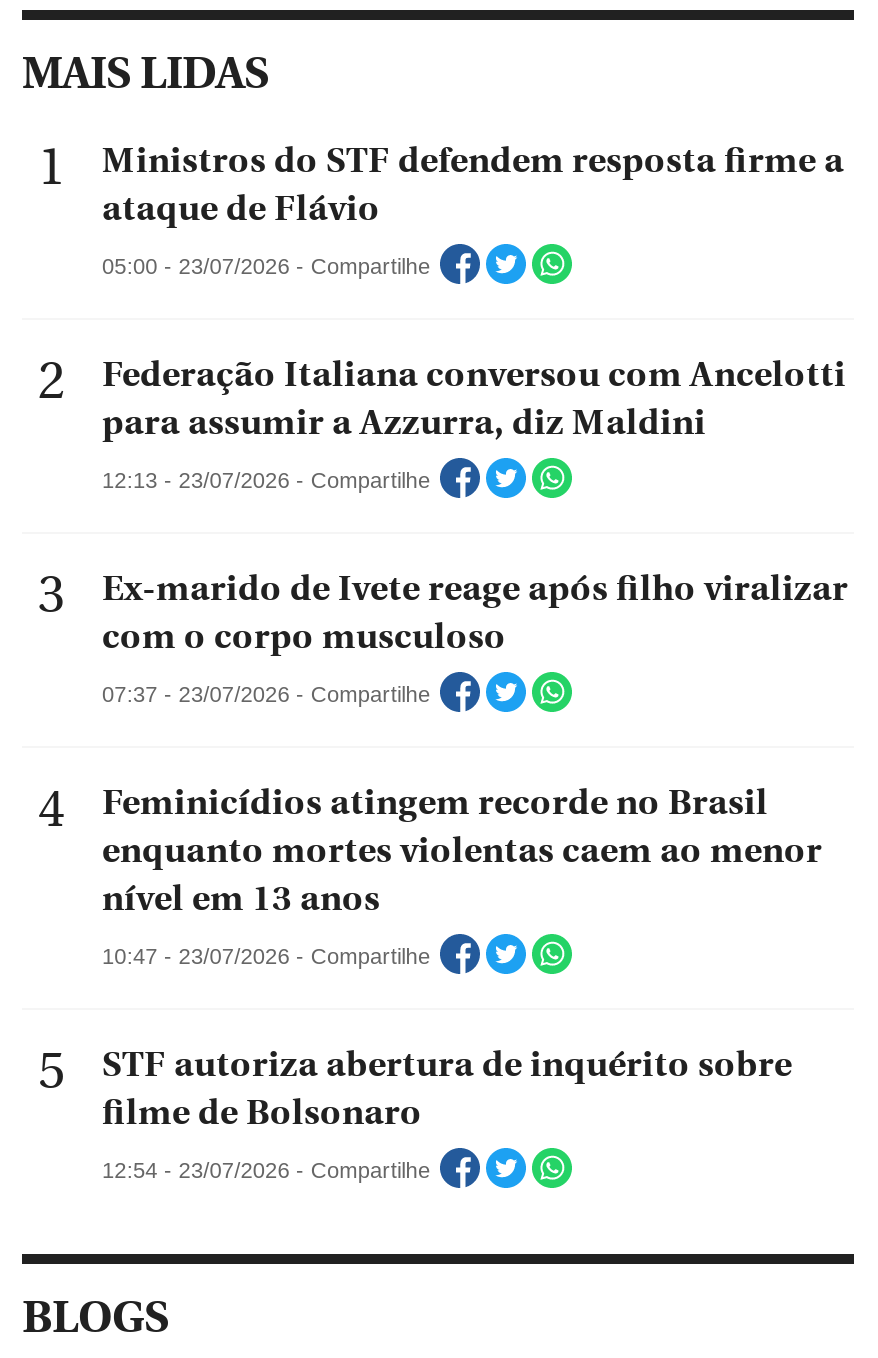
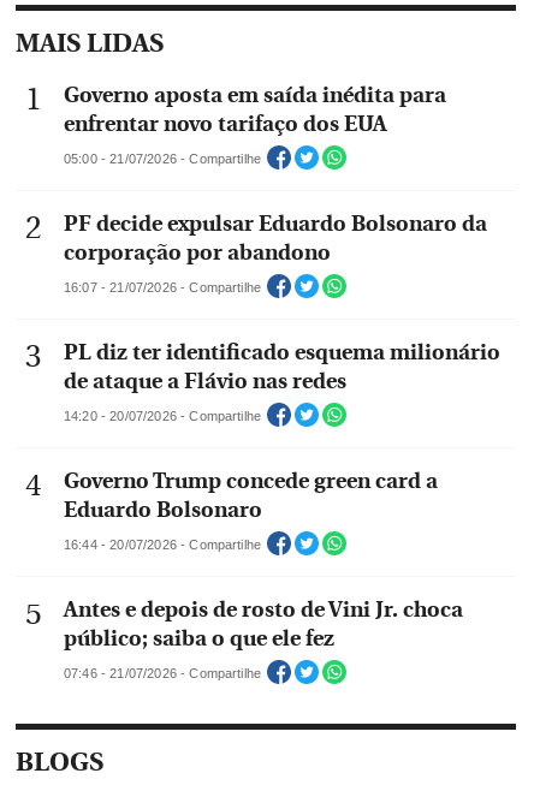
[102,141,844,231] Ministros do STF defendem resposta firme a | ataque de Flávio -> [64,83,446,138] Governo aposta em saída inédita para | enfrentar novo tarifaço dos EUA
[102,254,430,278] 05:00 - 23/07/2026 - Compartilhe -> [64,151,261,166] 05:00 - 21/07/2026 - Compartilhe
[102,355,846,445] Federação Italiana conversou com Ancelotti | para assumir a Azzurra, diz Maldini -> [64,212,487,266] PF decide expulsar Eduardo Bolsonaro da | corporação por abandono
[102,468,430,492] 12:13 - 23/07/2026 - Compartilhe -> [64,280,261,294] 16:07 - 21/07/2026 - Compartilhe
[102,569,848,659] Ex-marido de Ivete reage após filho viralizar | com o corpo musculoso -> [64,341,500,395] PL diz ter identificado esquema milionário | de ataque a Flávio nas redes
[102,682,430,706] 07:37 - 23/07/2026 - Compartilhe -> [64,409,261,423] 14:20 - 20/07/2026 - Compartilhe
[102,783,822,921] Feminicídios atingem recorde no Brasil | enquanto mortes violentas caem ao menor | nível em 13 anos -> [64,469,438,523] Governo Trump concede green card a | Eduardo Bolsonaro
[102,944,430,968] 10:47 - 23/07/2026 - Compartilhe -> [64,537,261,552] 16:44 - 20/07/2026 - Compartilhe
[102,1045,792,1135] STF autoriza abertura de inquérito sobre | filme de Bolsonaro -> [64,598,463,652] Antes e depois de rosto de Vini Jr. choca | público; saiba o que ele fez
[102,1158,430,1182] 12:54 - 23/07/2026 - Compartilhe -> [64,666,261,680] 07:46 - 21/07/2026 - Compartilhe

